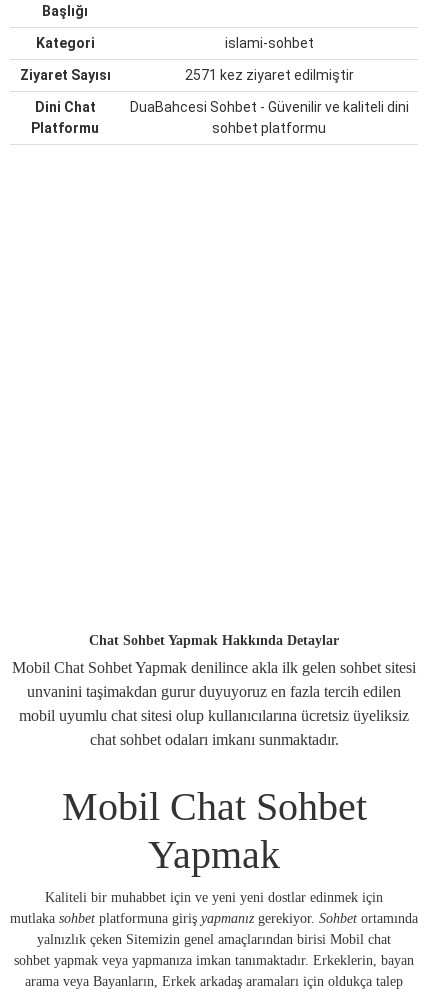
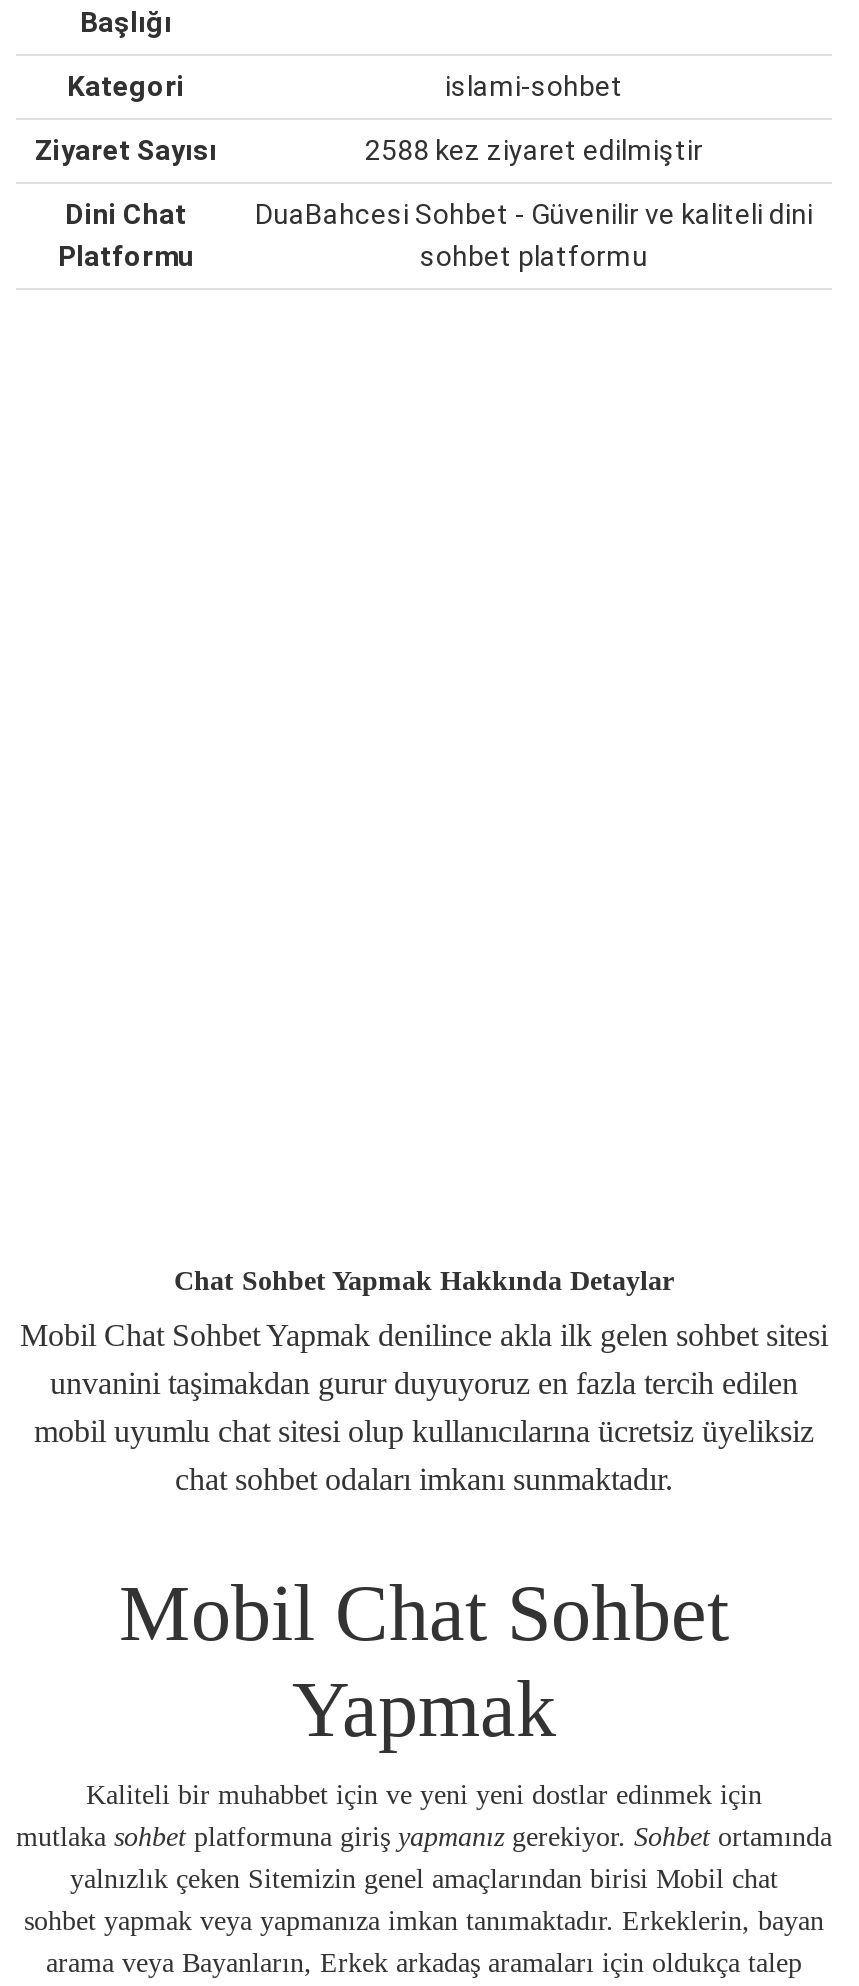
[184,67,353,83] 2571 kez ziyaret edilmiştir -> [365,134,703,166] 2588 kez ziyaret edilmiştir

